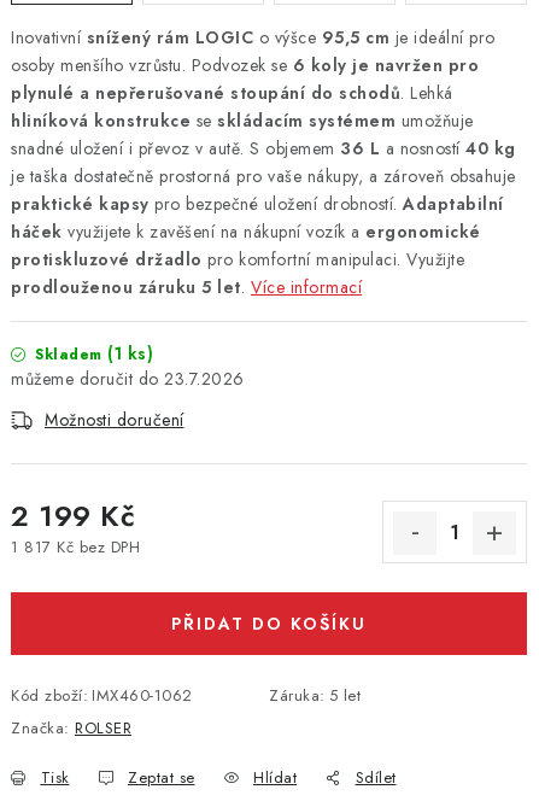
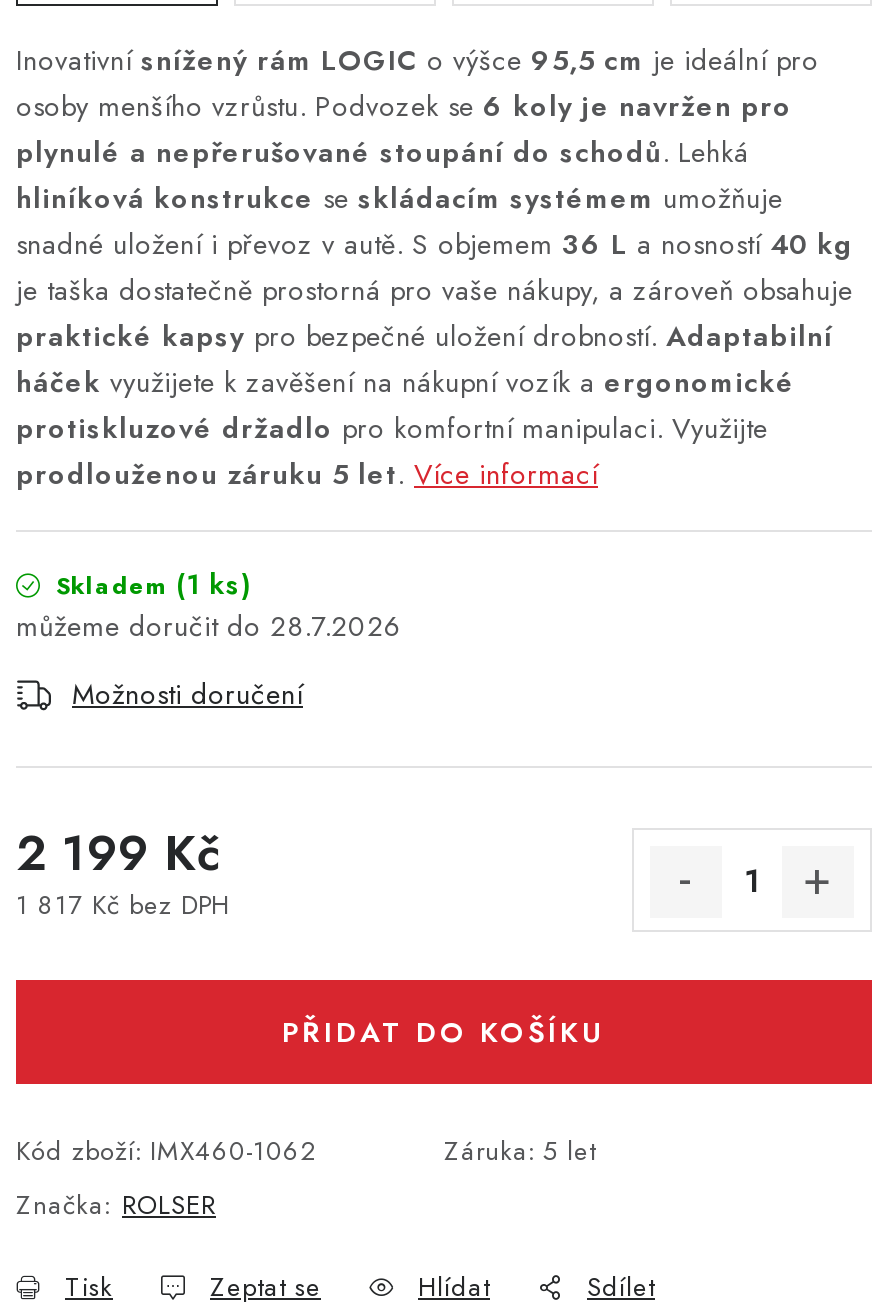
[164,367,244,391] 23.7.2026 -> [270,606,403,646] 28.7.2026

